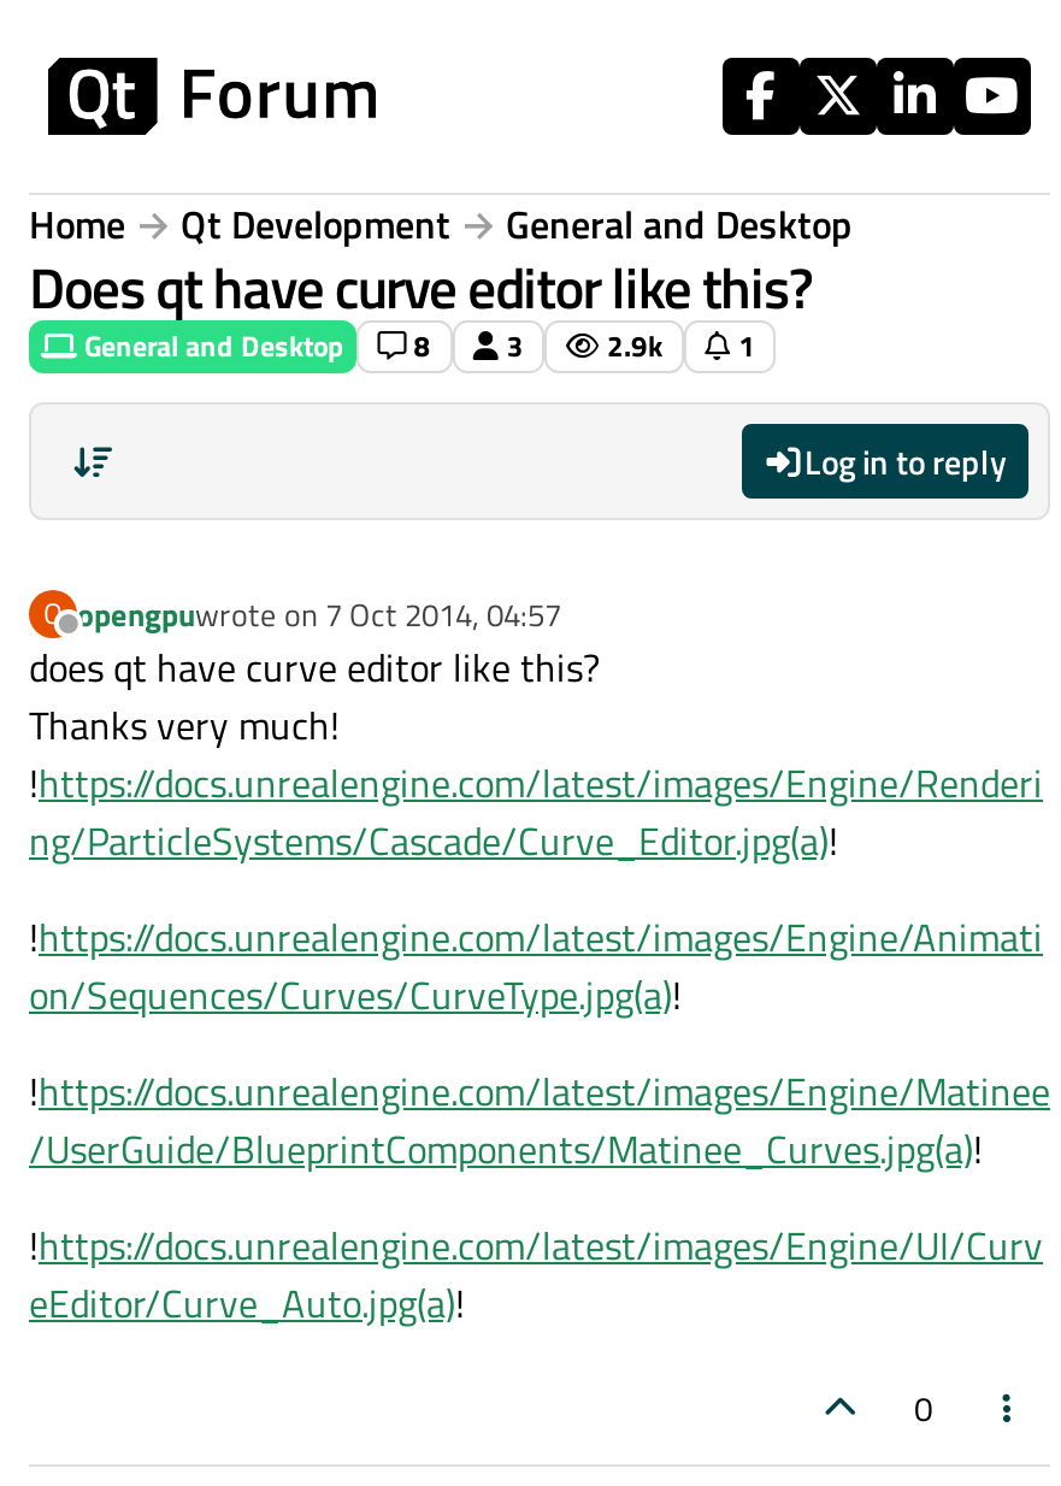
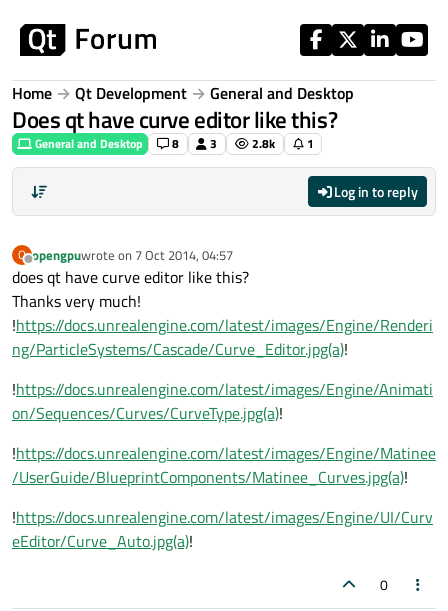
[77,323,755,369] General and Desktop 8 3 2.9k 1 -> [32,134,314,153] General and Desktop 8 3 2.8k 1

